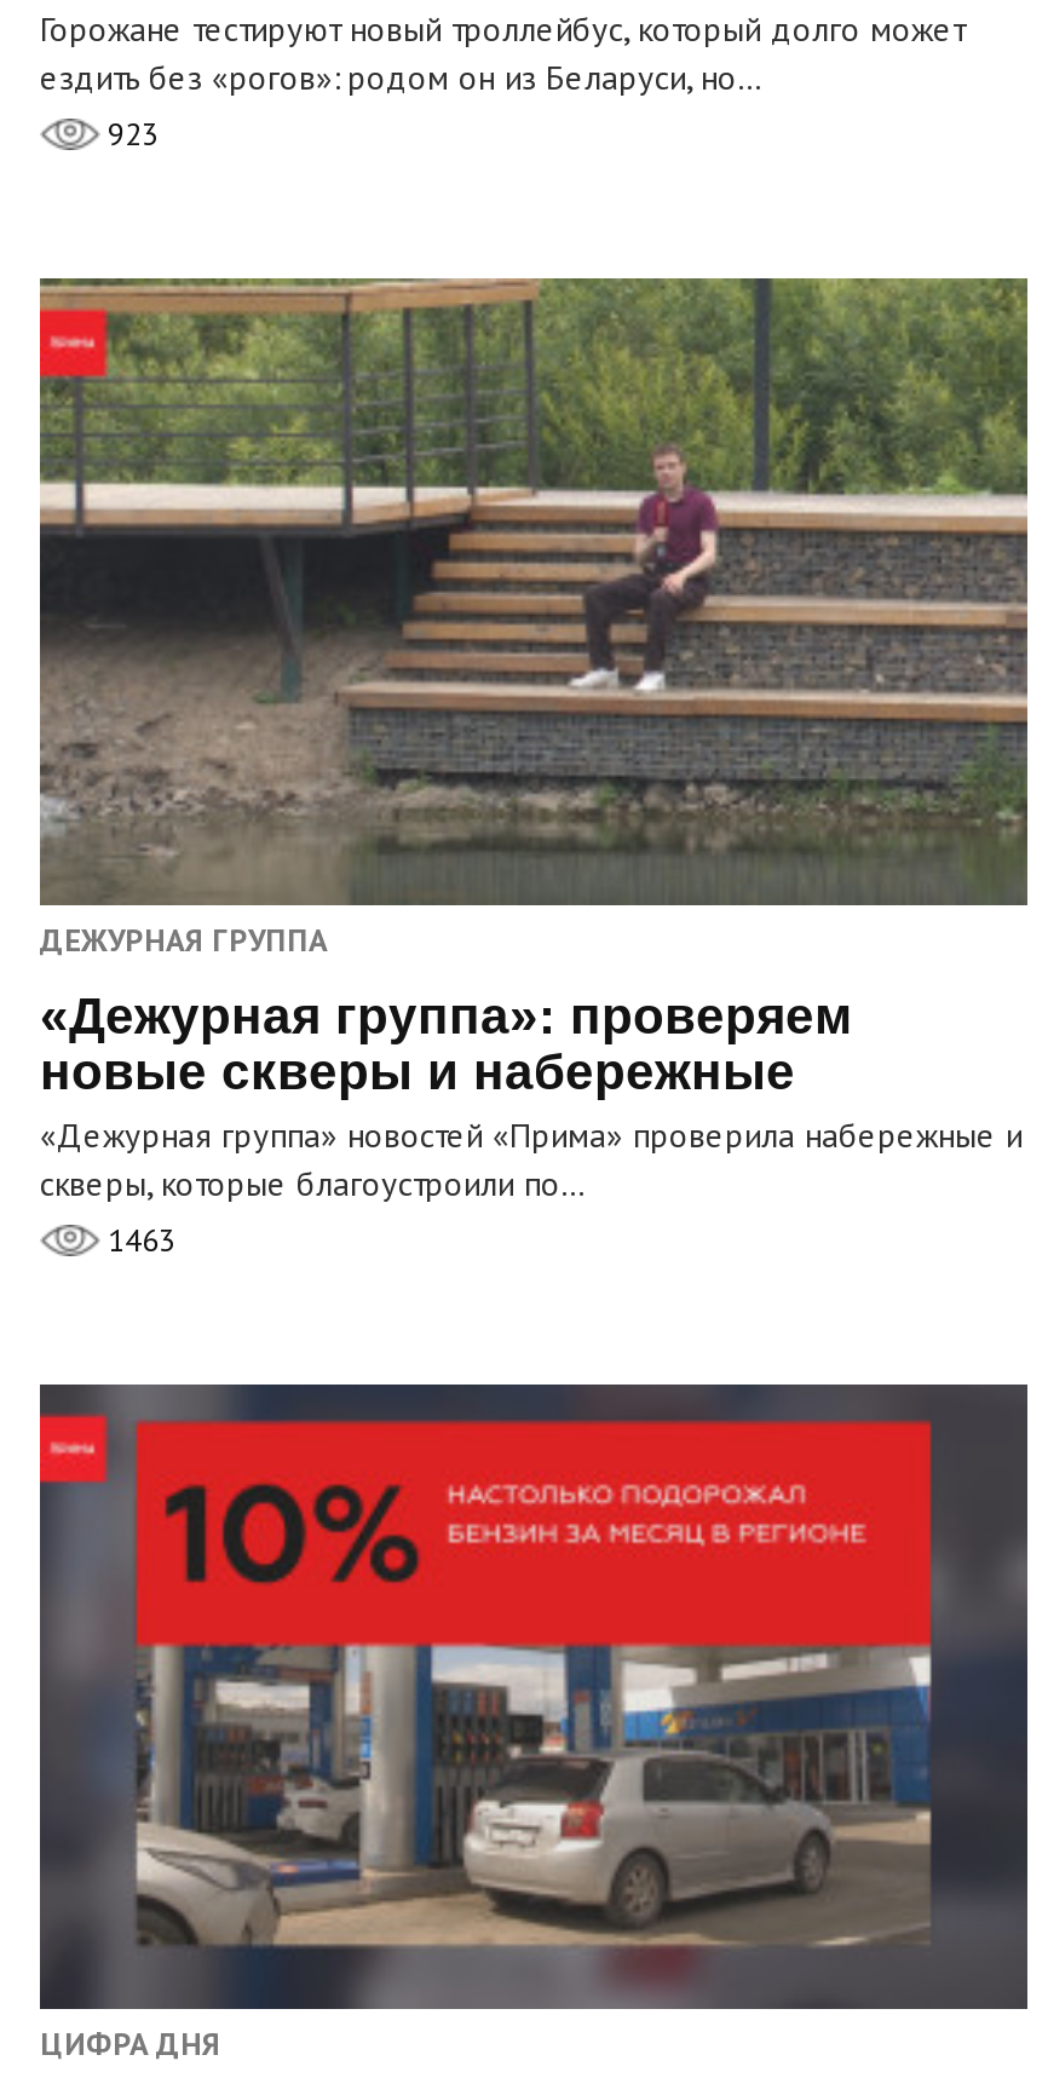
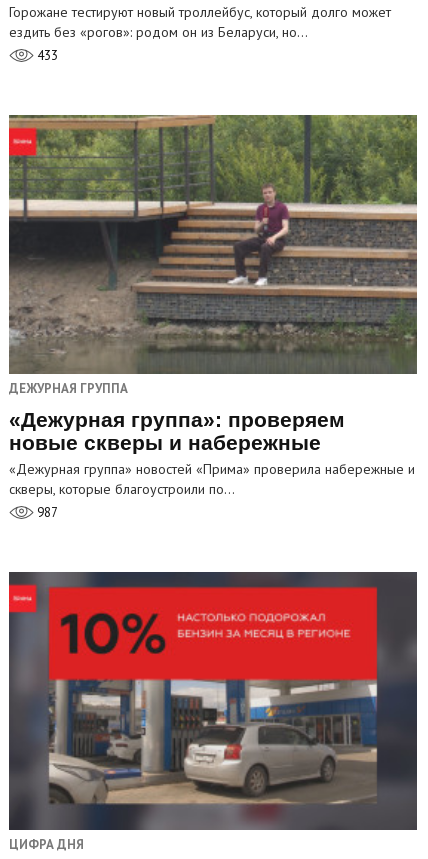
[100,115,159,156] 923 -> [34,47,58,64] 433
[100,1219,175,1260] 1463 -> [34,504,58,521] 987

